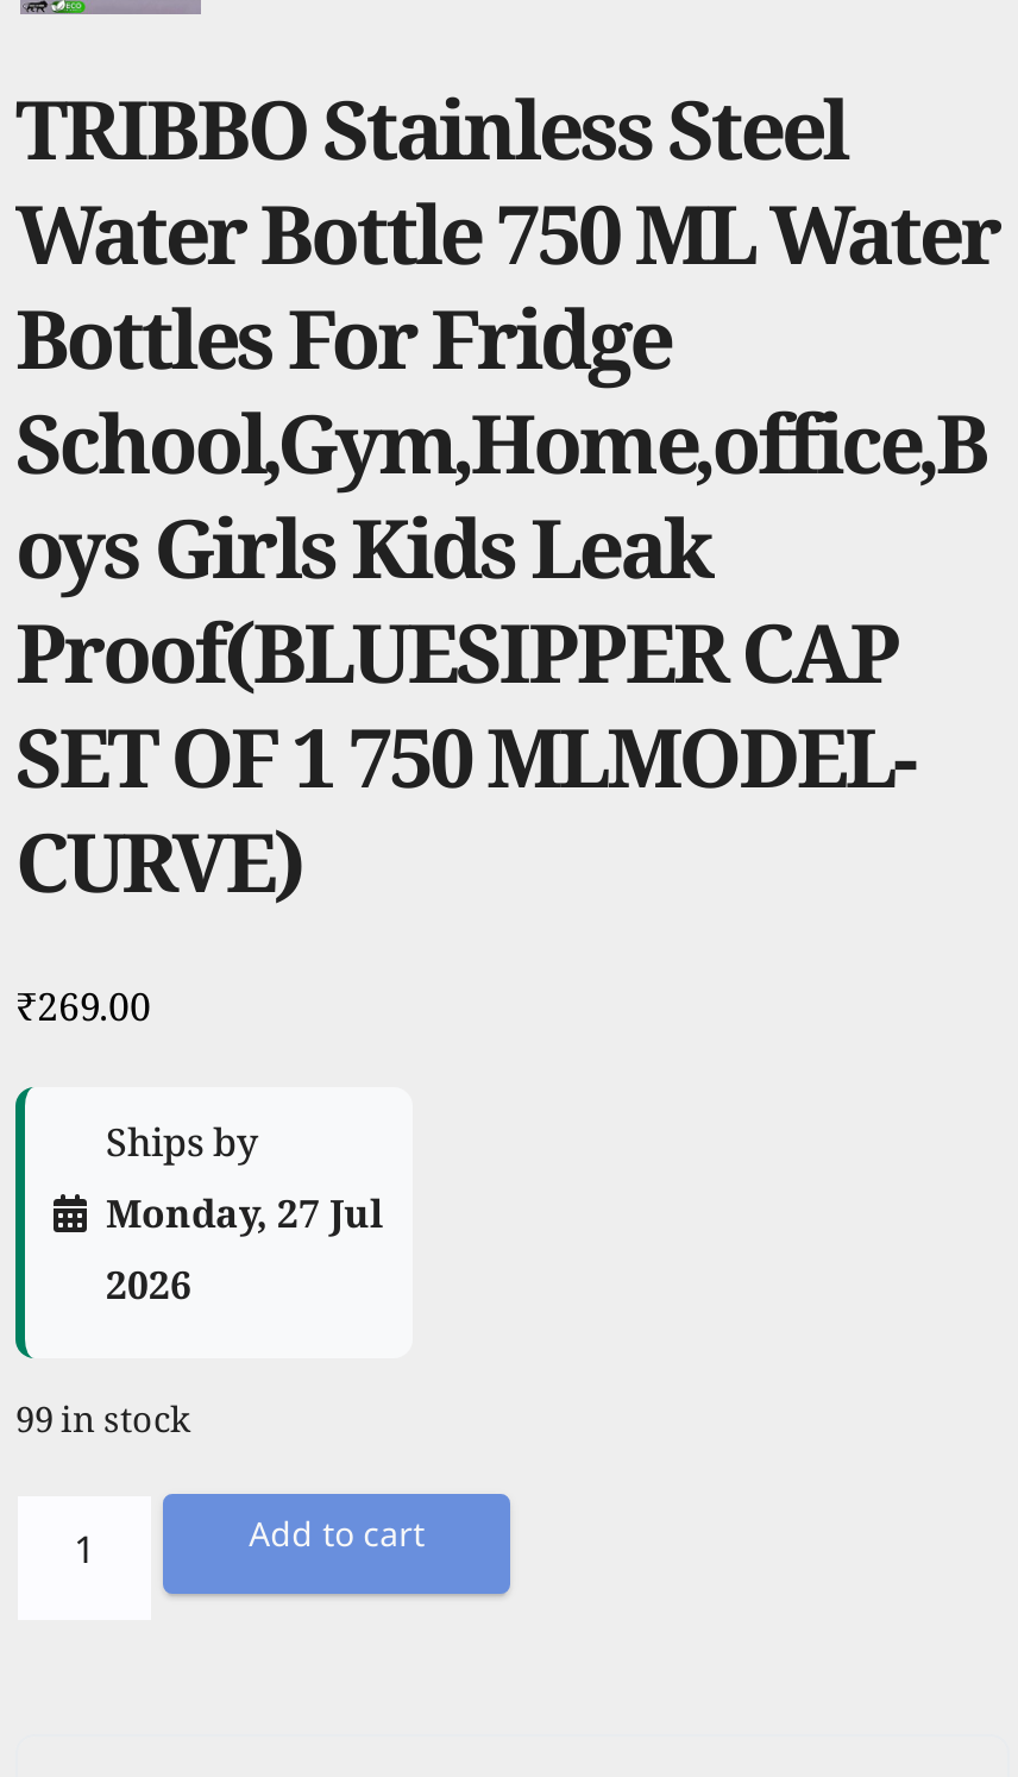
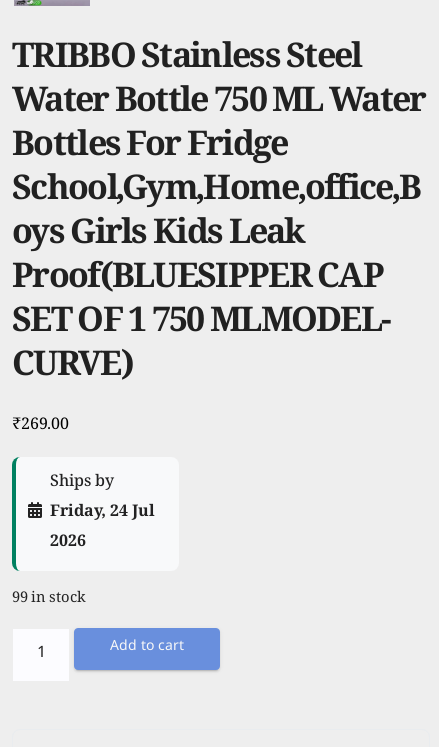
[106,1191,384,1253] Monday, 27 Jul -> [50,501,155,527] Friday, 24 Jul

